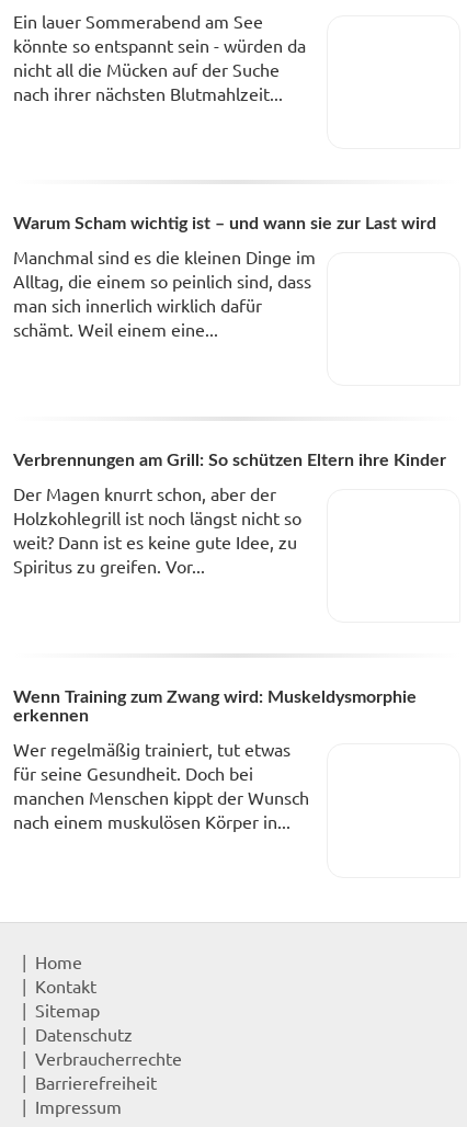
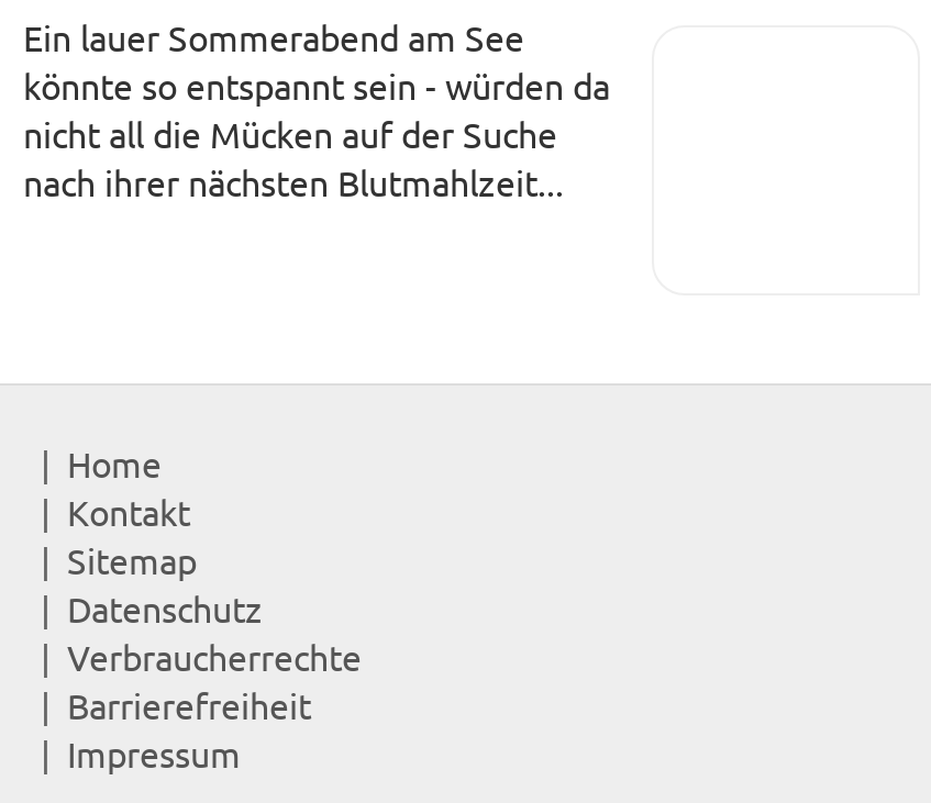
[13,215,436,340] Warum Scham wichtig ist – und wann sie zur Last wird | Manchmal sind es die kleinen Dinge im | Alltag, die einem so peinlich sind, dass | man sich innerlich wirklich dafür | schämt. Weil einem eine... -> none
[13,452,446,577] Verbrennungen am Grill: So schützen Eltern ihre Kinder | Der Magen knurrt schon, aber der | Holzkohlegrill ist noch längst nicht so | weit? Dann ist es keine gute Idee, zu | Spiritus zu greifen. Vor... -> none
[13,688,417,832] Wenn Training zum Zwang wird: Muskeldysmorphie | erkennen | Wer regelmäßig trainiert, tut etwas | für seine Gesundheit. Doch bei | manchen Menschen kippt der Wunsch | nach einem muskulösen Körper in... -> none

